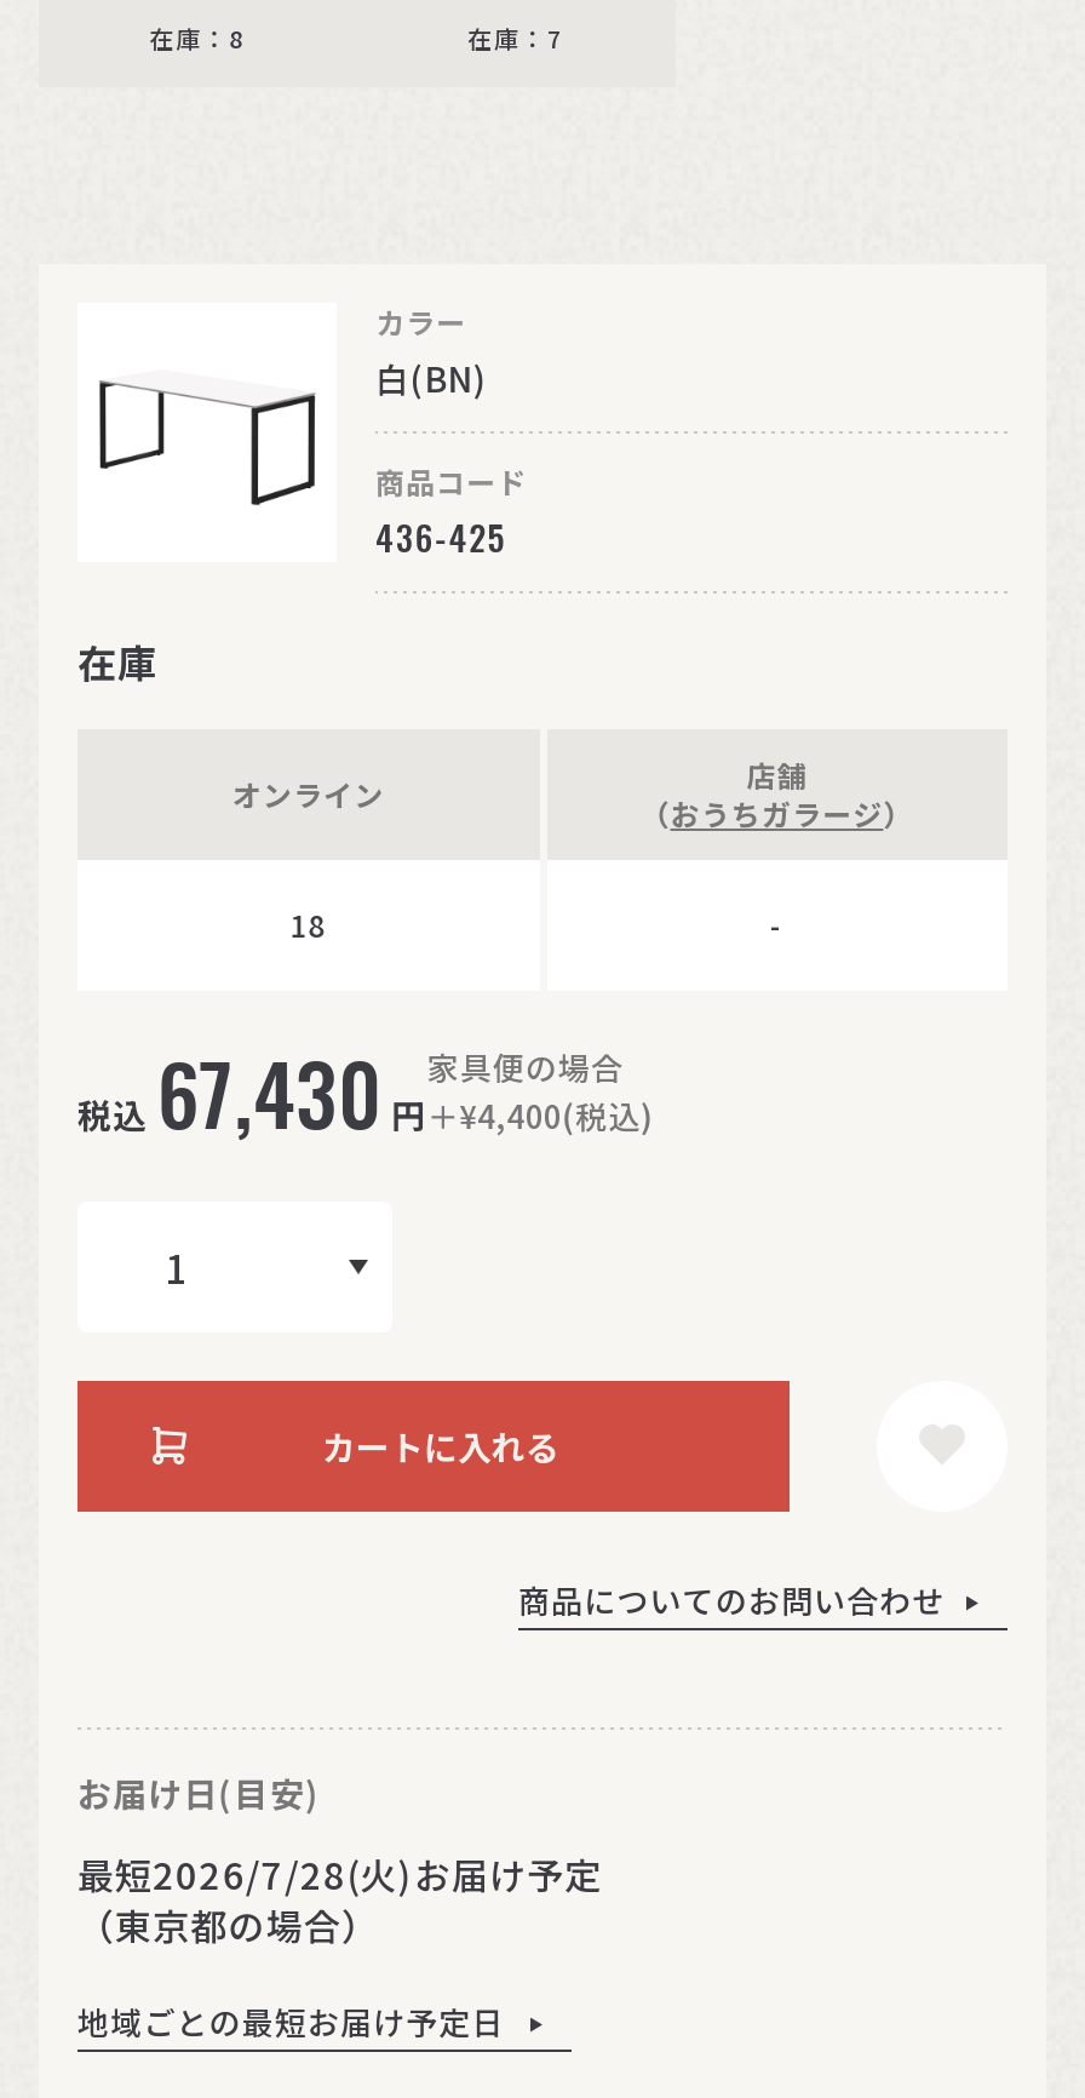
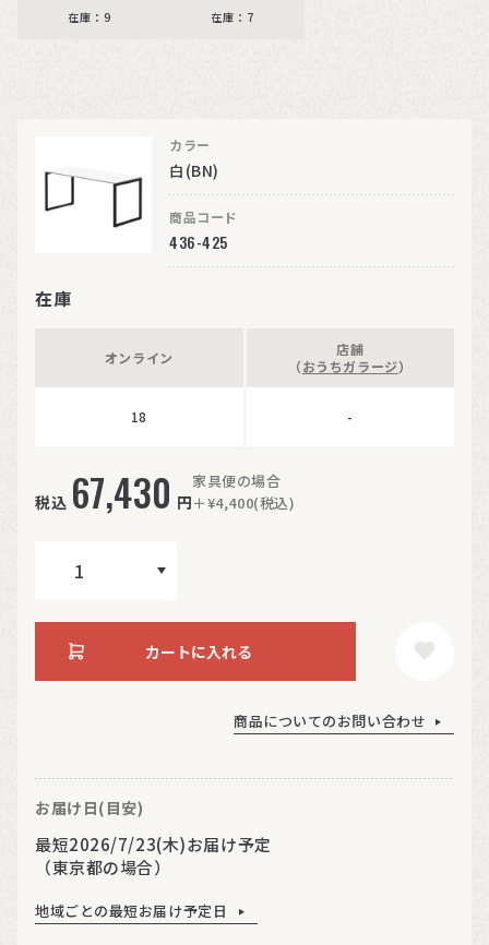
[149,19,246,55] 在庫：8 -> [67,9,111,25] 在庫：9
[77,1848,602,1899] 最短2026/7/28(火)お届け予定 -> [35,832,271,855] 最短2026/7/23(木)お届け予定

